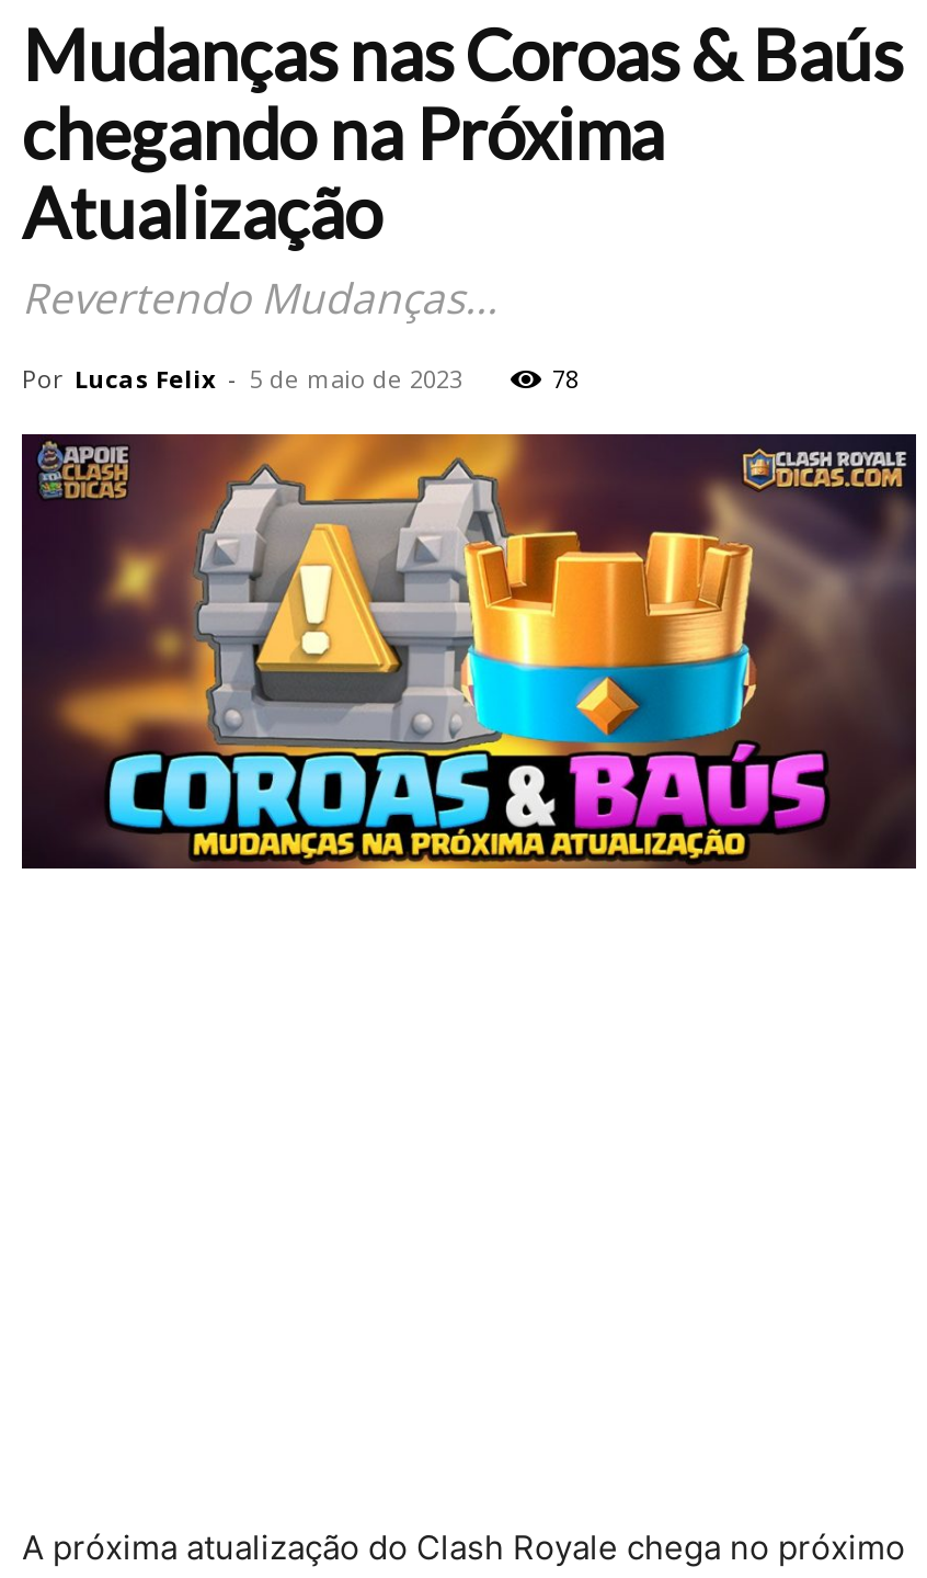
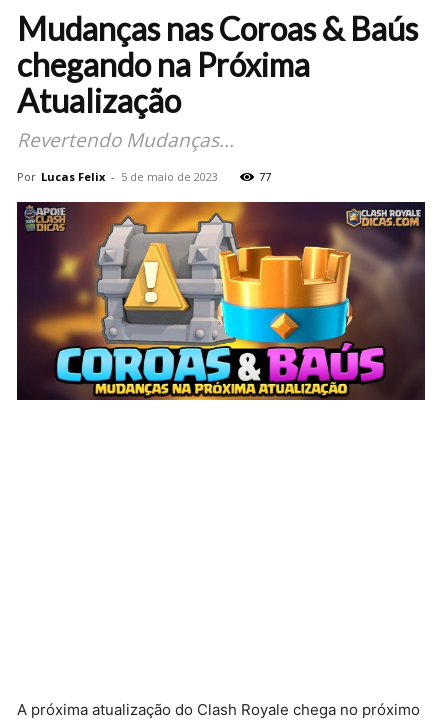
[552,362,579,395] 78 -> [259,169,271,184] 77

